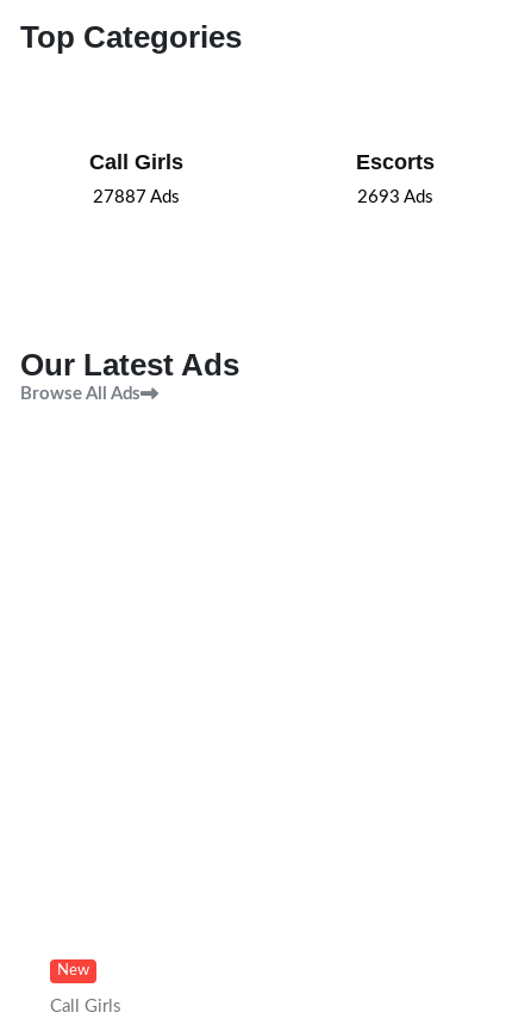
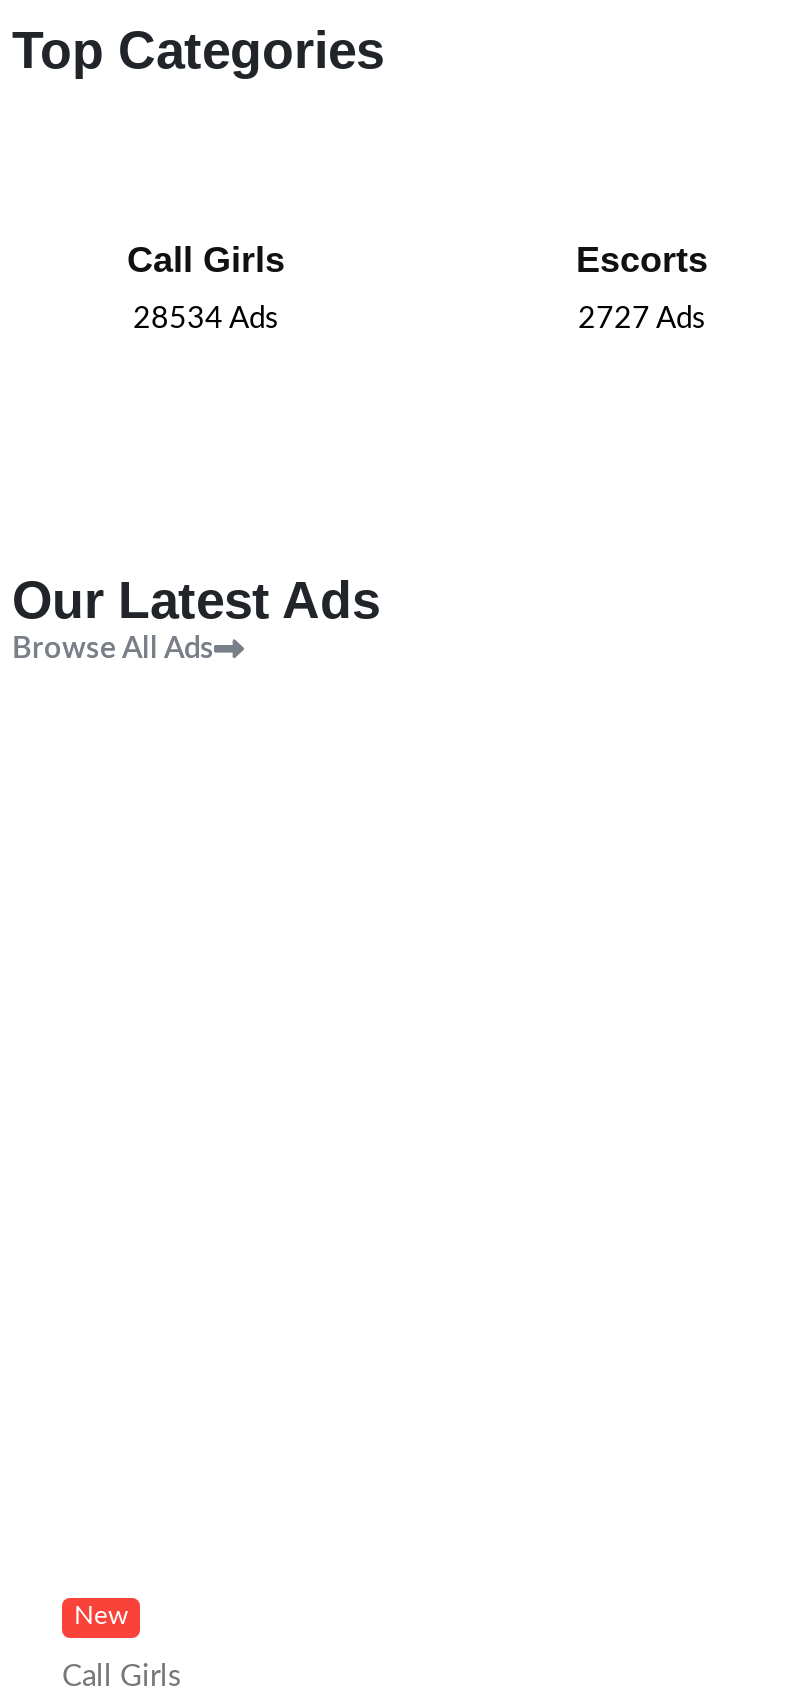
[92,188,179,206] 27887 Ads -> [133,304,279,334] 28534 Ads
[357,188,433,206] 2693 Ads -> [578,304,706,334] 2727 Ads

